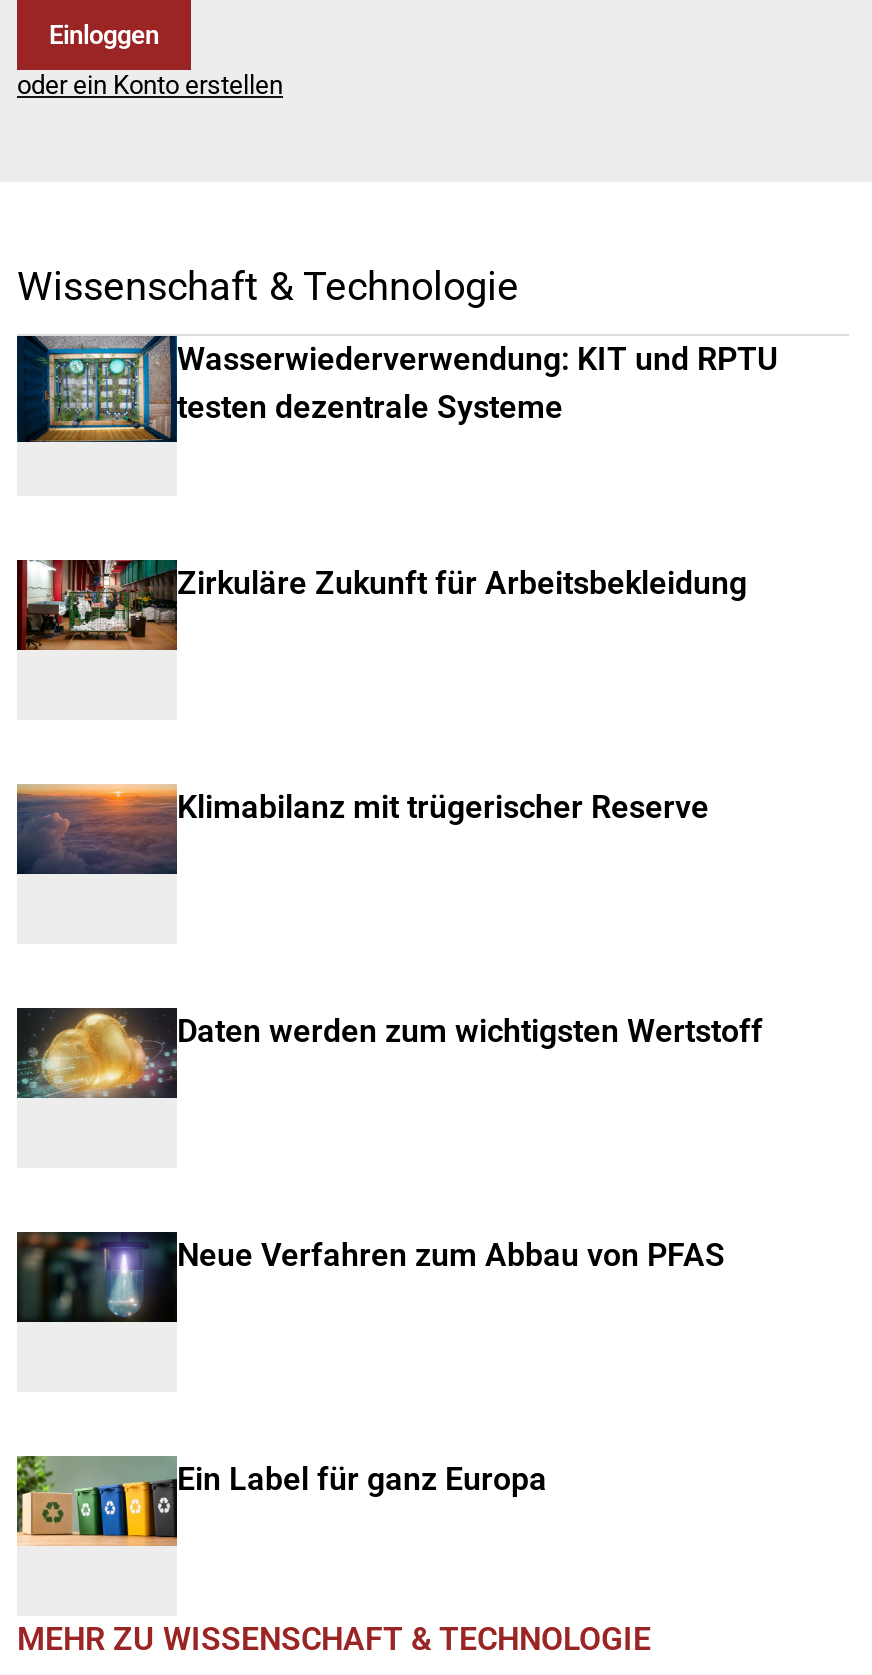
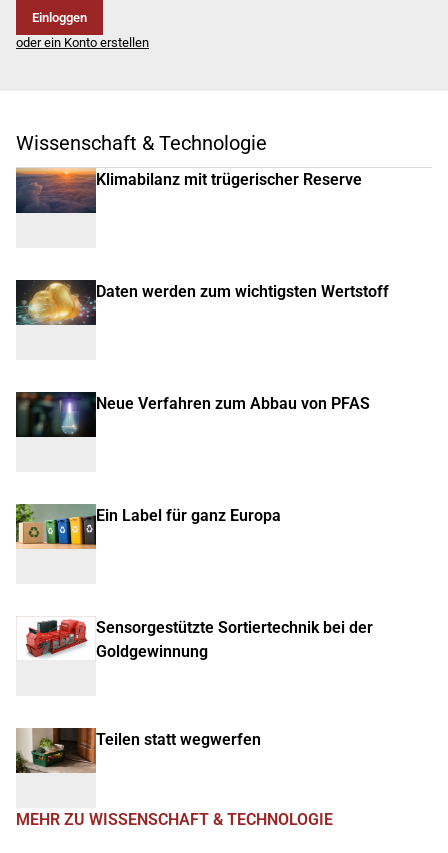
[15,334,779,444] [image] | Wasserwiederverwendung: KIT und RPTU | testen dezentrale Systeme -> none
[17,558,747,652] [image] | Zirkuläre Zukunft für Arbeitsbekleidung -> none
moved [15,784,763,1498] -> [15,168,389,525]: [image] | Klimabilanz mit trügerischer Reserve | Daten werden zum wichtigsten Wertstoff | Neue Verfahren zum Abbau von PFAS | Ein Label für ganz Europa
moved [13,1454,175,1548] -> [14,503,95,550]: [image]
none -> [15,727,261,774] [image] | Teilen statt wegwerfen
none -> [25,618,373,661] [image] | Sensorgestützte Sortiertechnik bei der | Goldgewinnung

